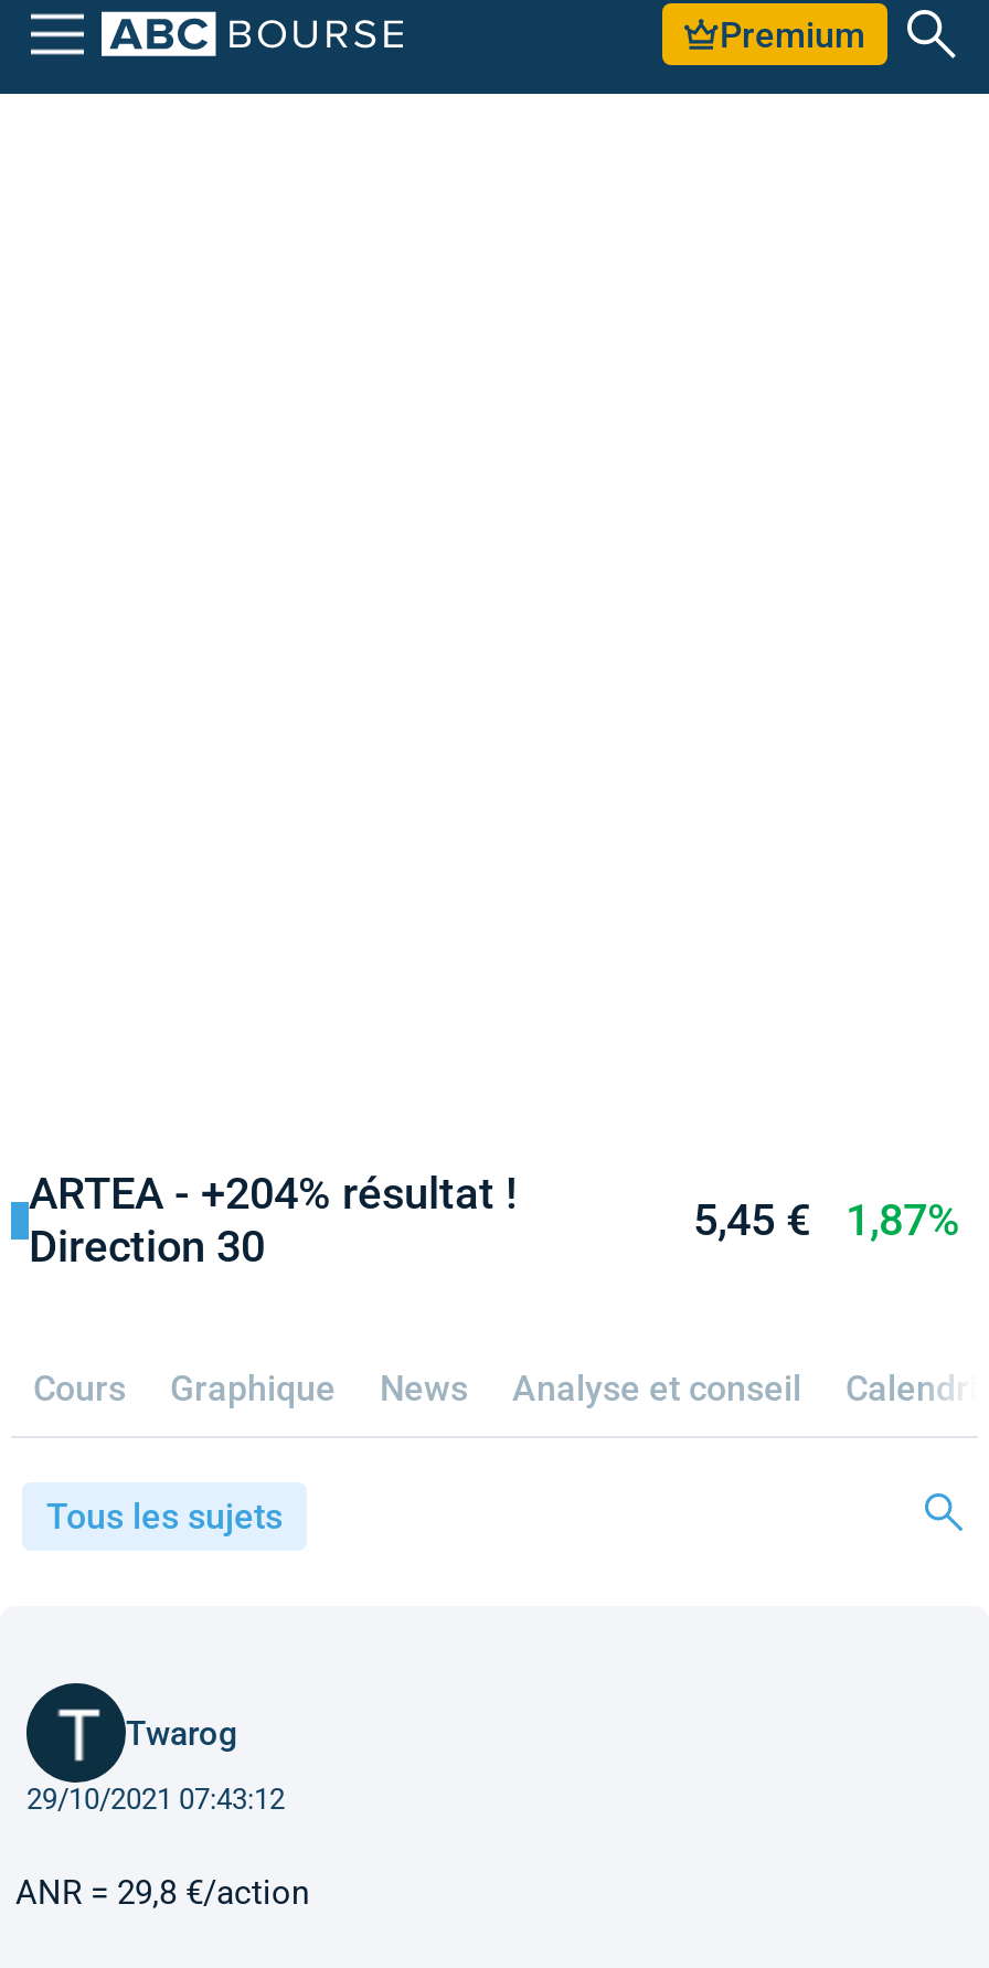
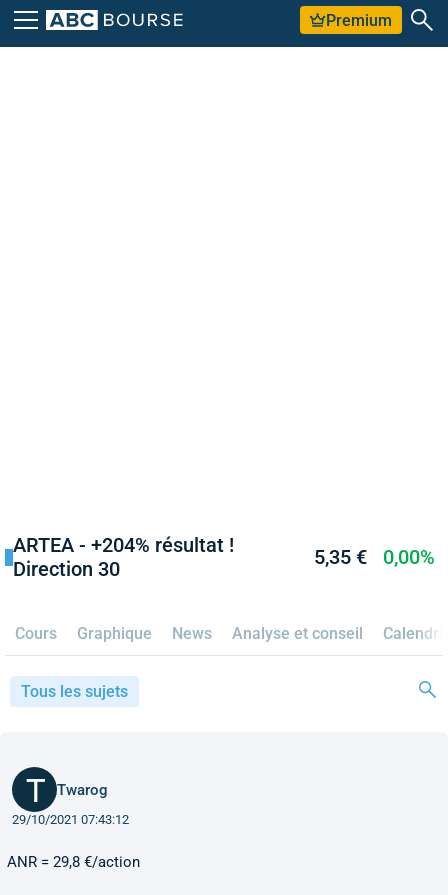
[693,1193,810,1246] 5,45 € -> [314,545,367,569] 5,35 €
[846,1193,960,1246] 1,87% -> [383,545,435,569] 0,00%

